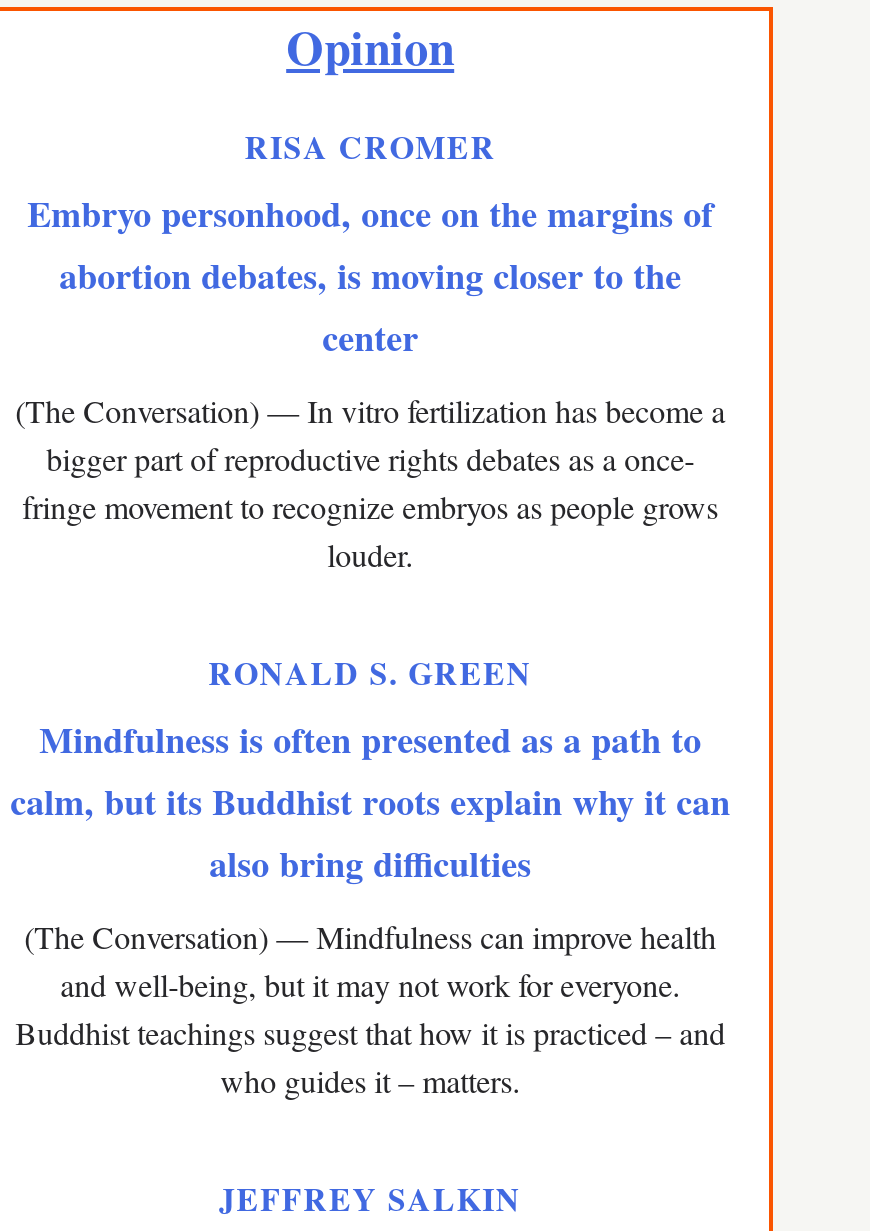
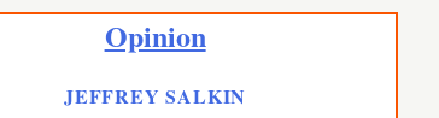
[10,123,730,1101] RISA CROMER | Embryo personhood, once on the margins of | abortion debates, is moving closer to the | center | (The Conversation) — In vitro fertilization has become a | bigger part of reproductive rights debates as a once- | fringe movement to recognize embryos as people grows | louder. | RONALD S. GREEN | Mindfulness is often presented as a path to | calm, but its Buddhist roots explain why it can | also bring difficulties | (The Conversation) — Mindfulness can improve health | and well-being, but it may not work for everyone. | Buddhist teachings suggest that how it is practiced – and | who guides it – matters. -> none

